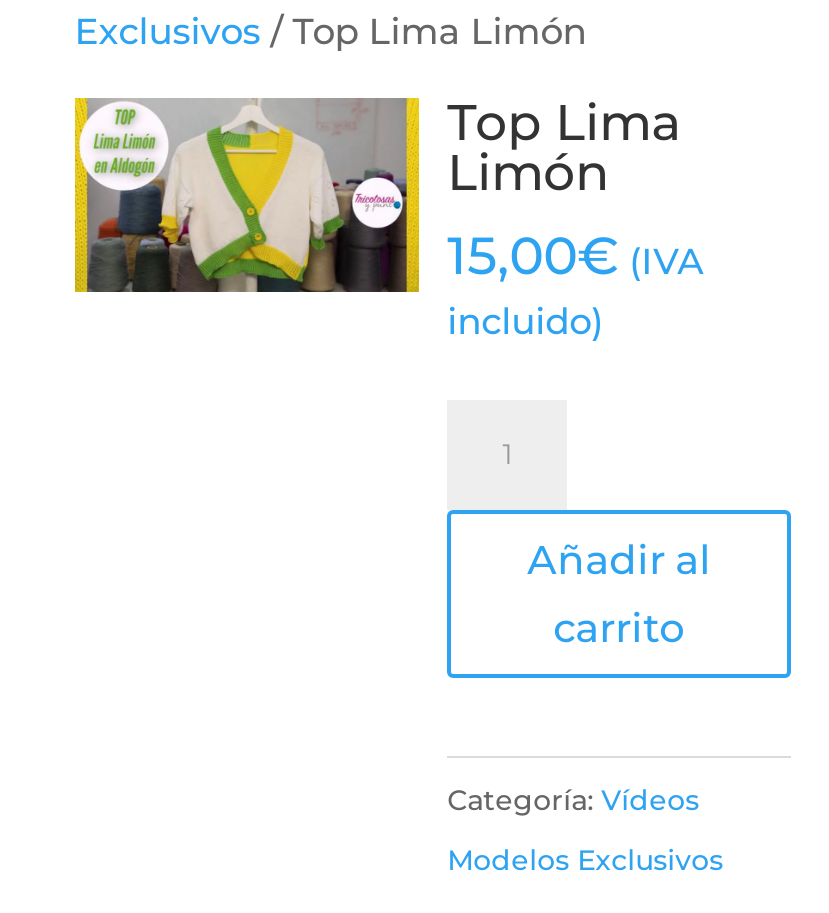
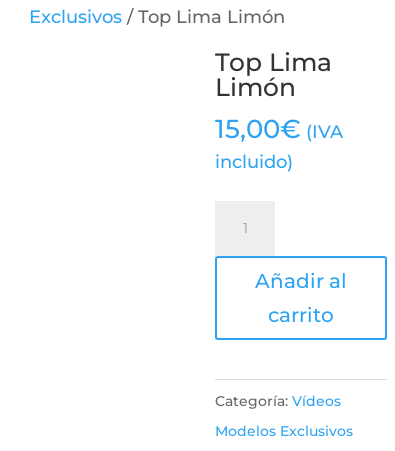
[73,96,421,294] [image] -> none

